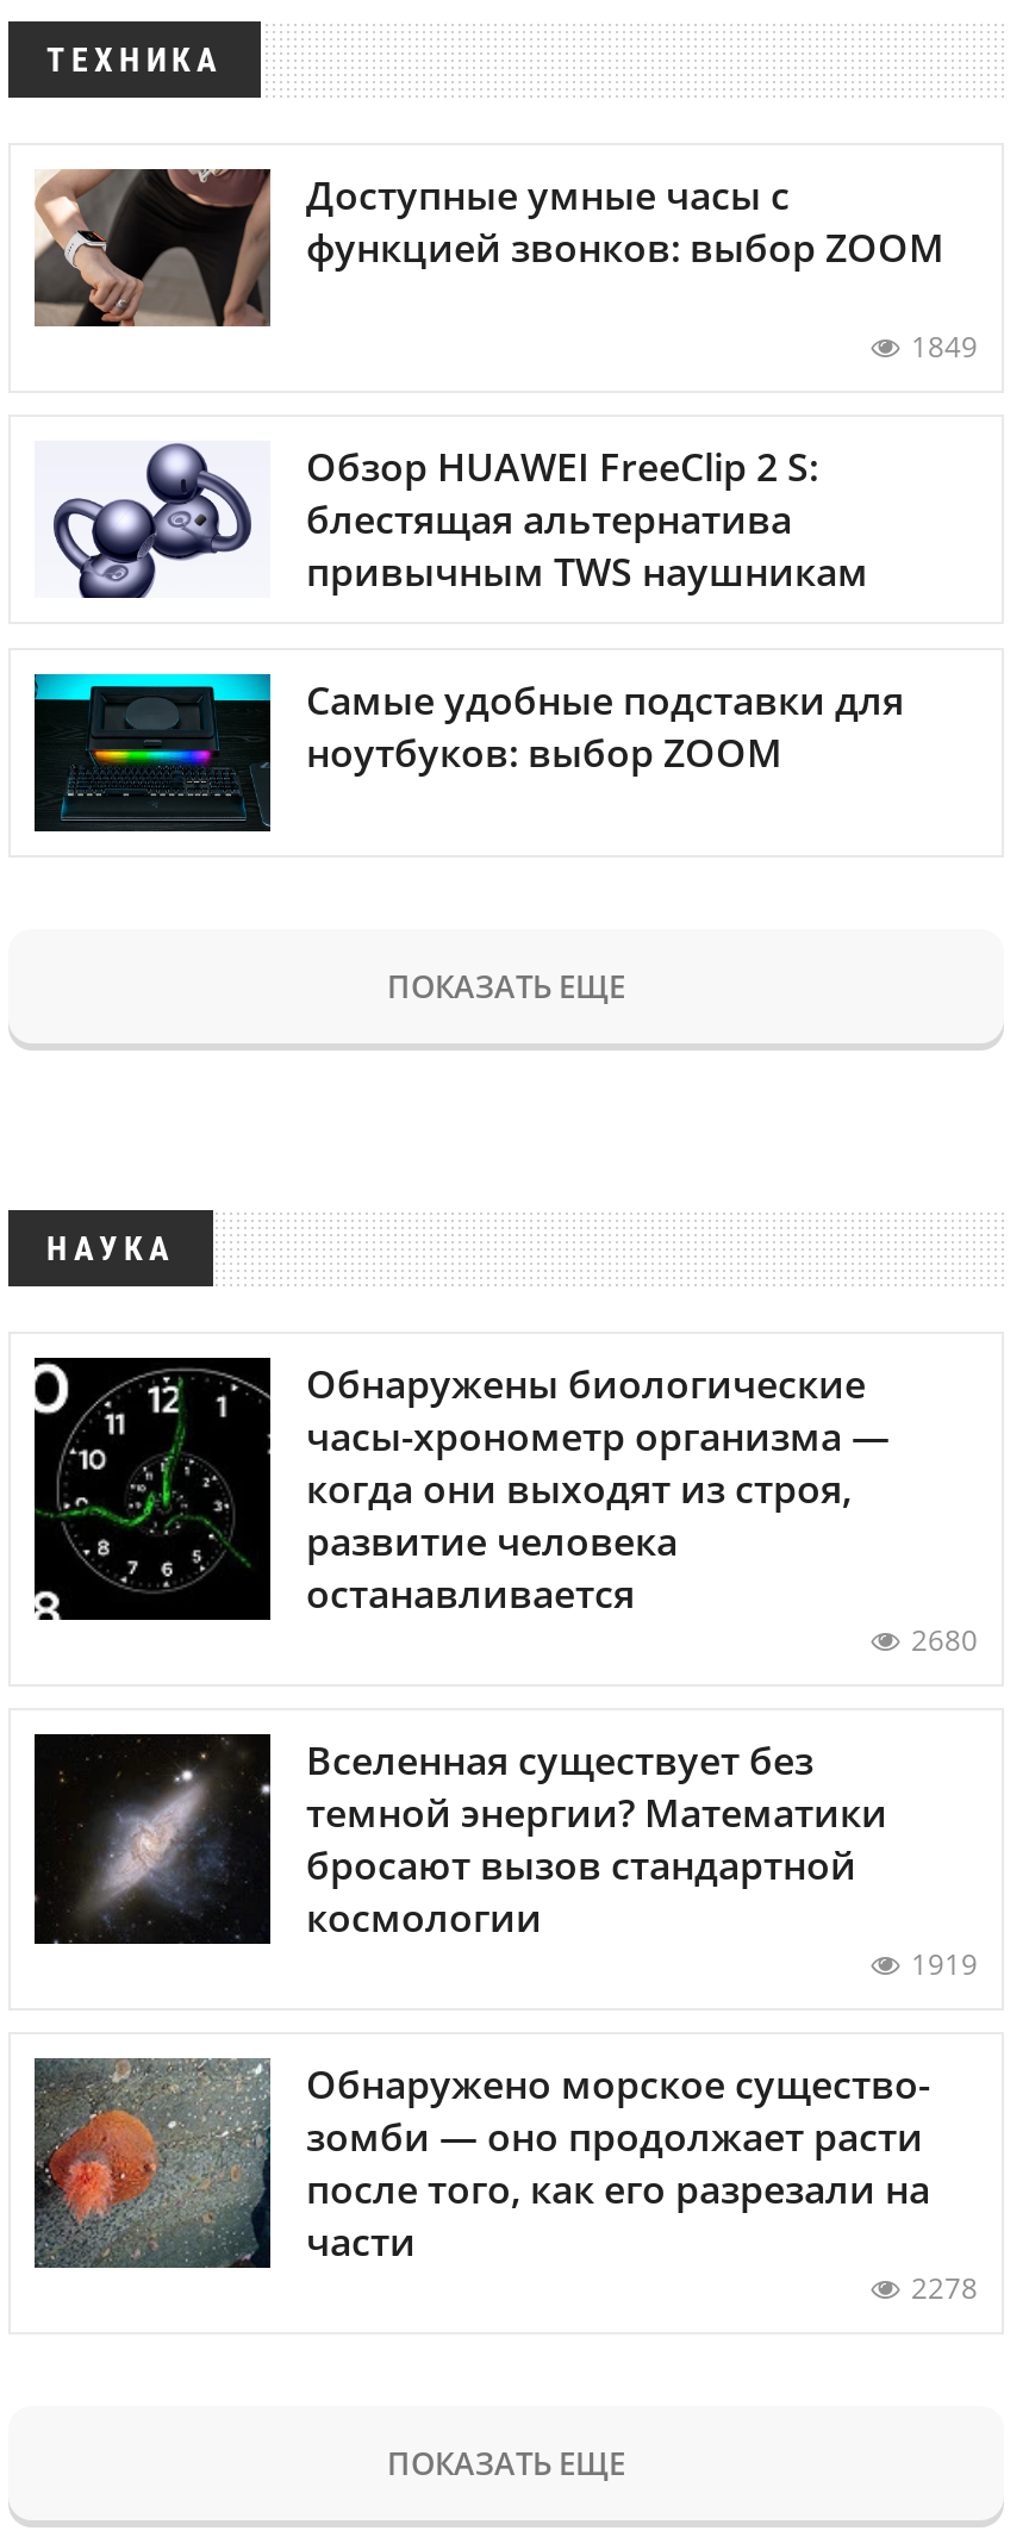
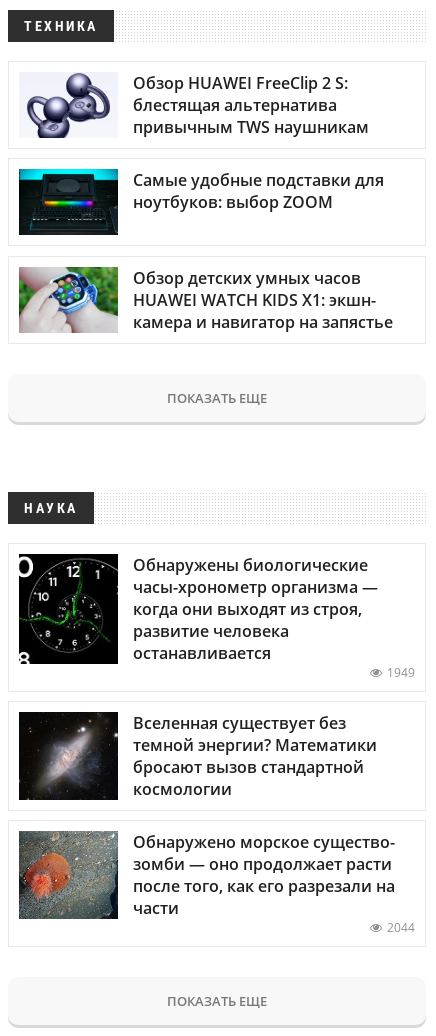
[32,167,978,367] [image] | Доступные умные часы с | функцией звонков: выбор ZOOM | 1849 -> none
moved [49,441,904,778] -> [25,72,384,213]: [image] | Обзор HUAWEI FreeClip 2 S: | блестящая альтернатива | привычным TWS наушникам | Самые удобные подставки для | ноутбуков: выбор ZOOM
none -> [18,266,393,334] [image] | Обзор детских умных часов | HUAWEI WATCH KIDS X1: экшн- | камера и навигатор на запястье
[911,1619,978,1660] 2680 -> [387,664,415,681] 1949
[911,1944,978,1984] 1919 -> none
[911,2268,978,2308] 2278 -> [387,919,415,936] 2044

